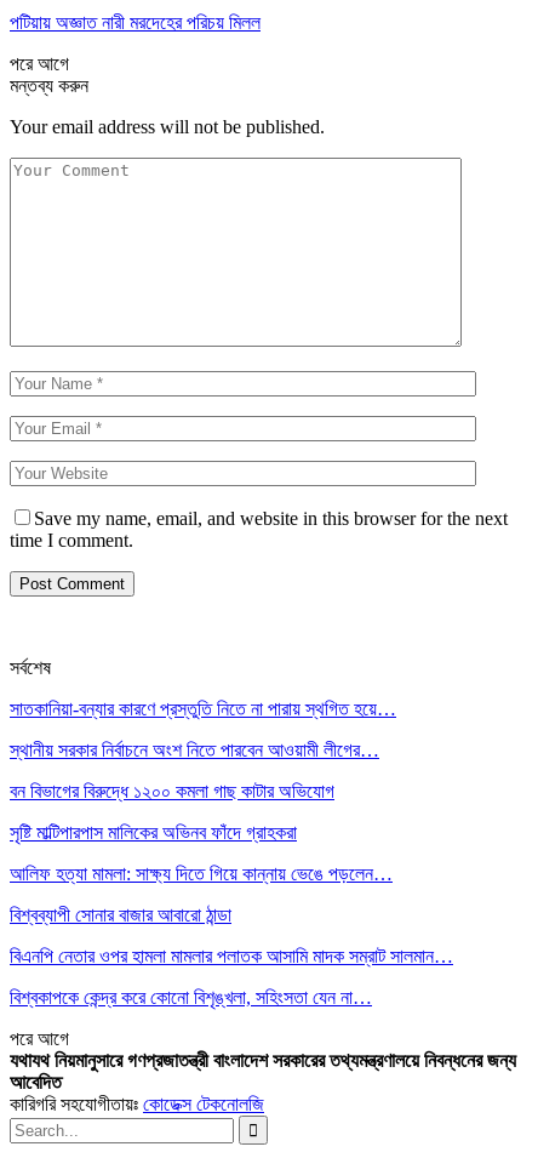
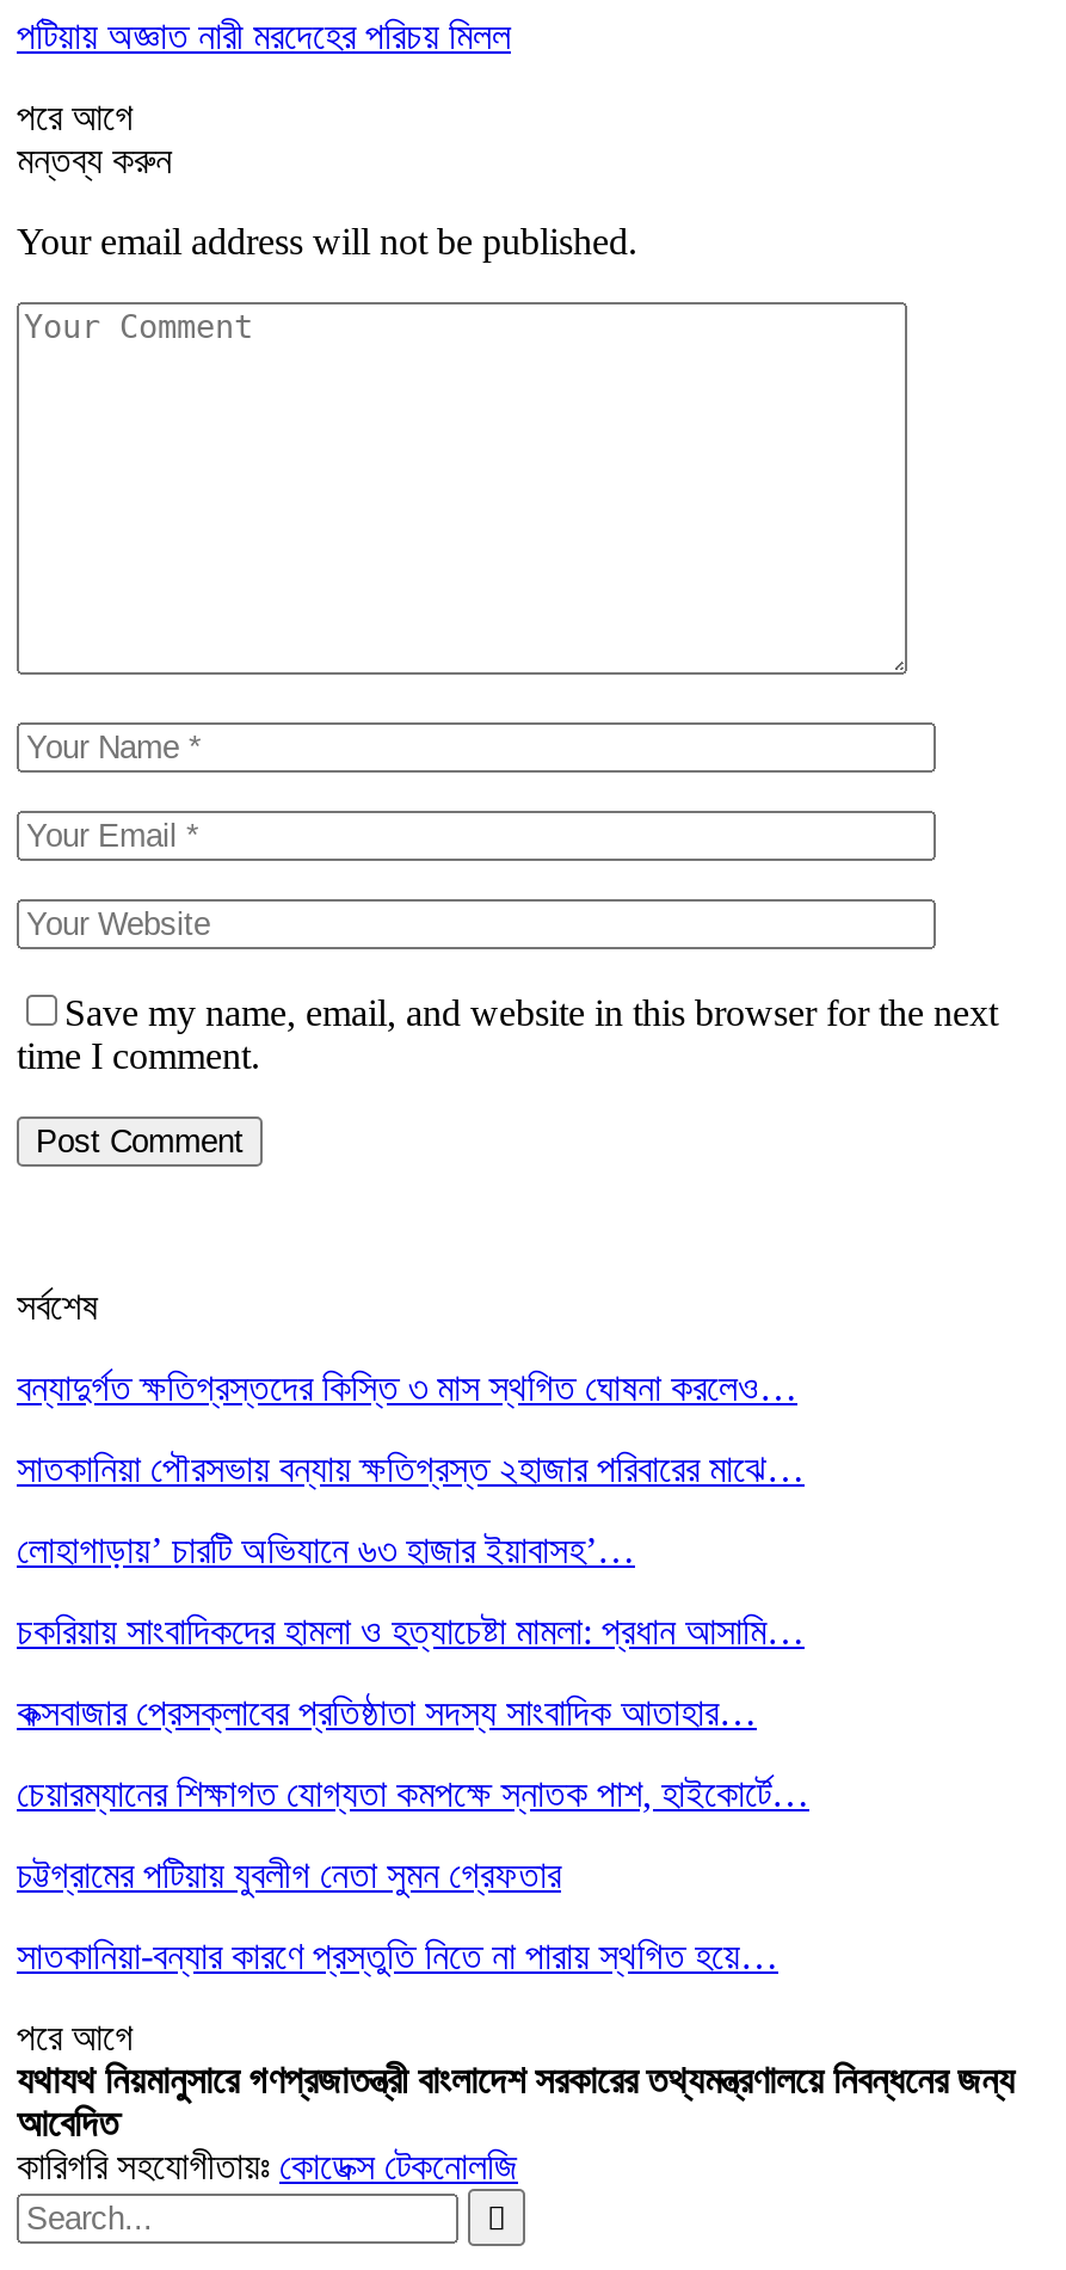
none -> [17,1367,809,1895] বন্যাদুর্গত ক্ষতিগ্রস্তদের কিস্তি ৩ মাস স্থগিত ঘোষনা করলেও… | সাতকানিয়া পৌরসভায় বন্যায় ক্ষতিগ্রস্ত ২হাজার পরিবারের মাঝে… | লোহাগাড়ায়’ চারটি অভিযানে ৬৩ হাজার ইয়াবাসহ’… | চকরিয়ায় সাংবাদিকদের হামলা ও হত্যাচেষ্টা মামলা: প্রধান আসামি… | কক্সবাজার প্রেসক্লাবের প্রতিষ্ঠাতা সদস্য সাংবাদিক আতাহার… | চেয়ারম্যানের শিক্ষাগত যোগ্যতা কমপক্ষে স্নাতক পাশ, হাইকোর্টে… | চট্টগ্রামের পটিয়ায় যুবলীগ নেতা সুমন গ্রেফতার
moved [10,698,396,719] -> [17,1935,778,1976]: সাতকানিয়া-বন্যার কারণে প্রস্তুতি নিতে না পারায় স্থগিত হয়ে…
[10,739,453,1007] স্থানীয় সরকার নির্বাচনে অংশ নিতে পারবেন আওয়ামী লীগের… | বন বিভাগের বিরুদ্ধে ১২০০ কমলা গাছ কাটার অভিযোগ | সৃষ্টি মাল্টিপারপাস মালিকের অভিনব ফাঁদে গ্রাহকরা | আলিফ হত্যা মামলা: সাক্ষ্য দিতে গিয়ে কান্নায় ভেঙে পড়লেন… | বিশ্বব্যাপী সোনার বাজার আবারো ঠান্ডা | বিএনপি নেতার ওপর হামলা মামলার পলাতক আসামি মাদক সম্রাট সালমান… | বিশ্বকাপকে কেন্দ্র করে কোনো বিশৃঙ্খলা, সহিংসতা যেন না… -> none

